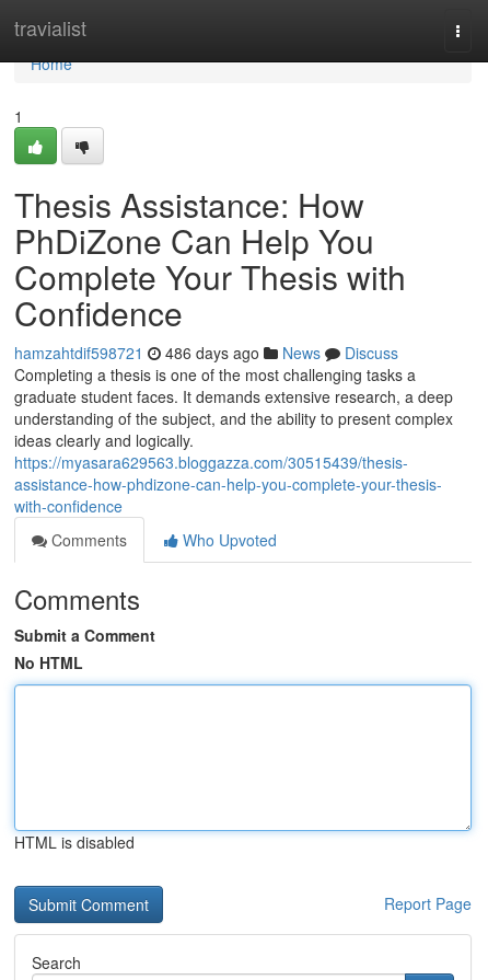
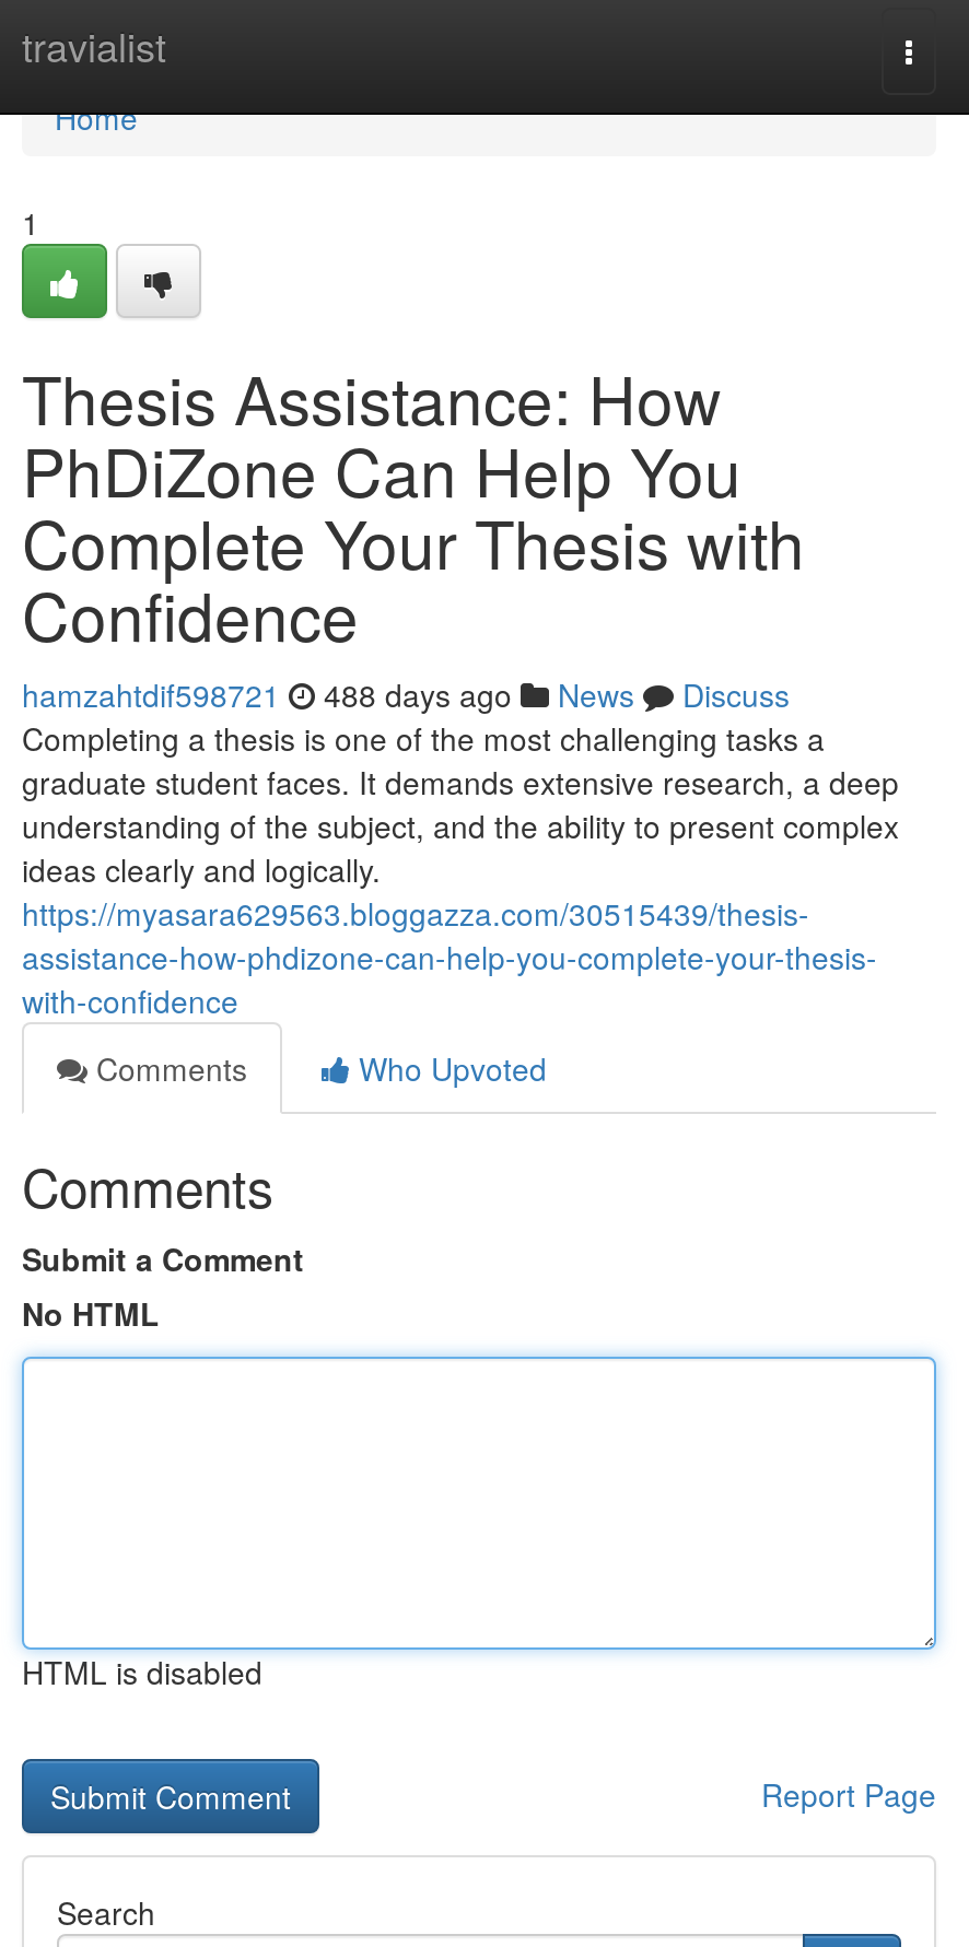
[14,342,398,364] hamzahtdif598721 486 days ago News Discuss -> [22,672,790,716] hamzahtdif598721 488 days ago News Discuss

